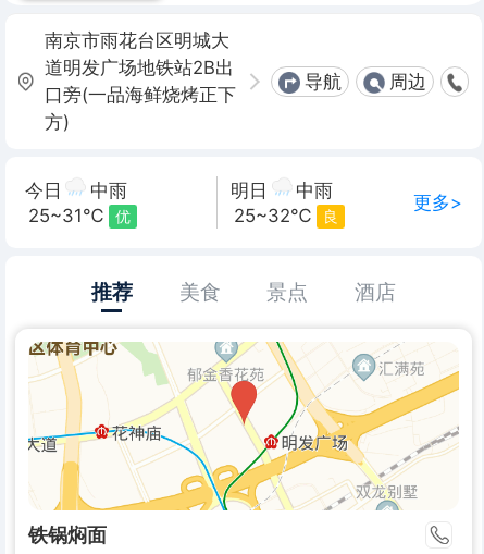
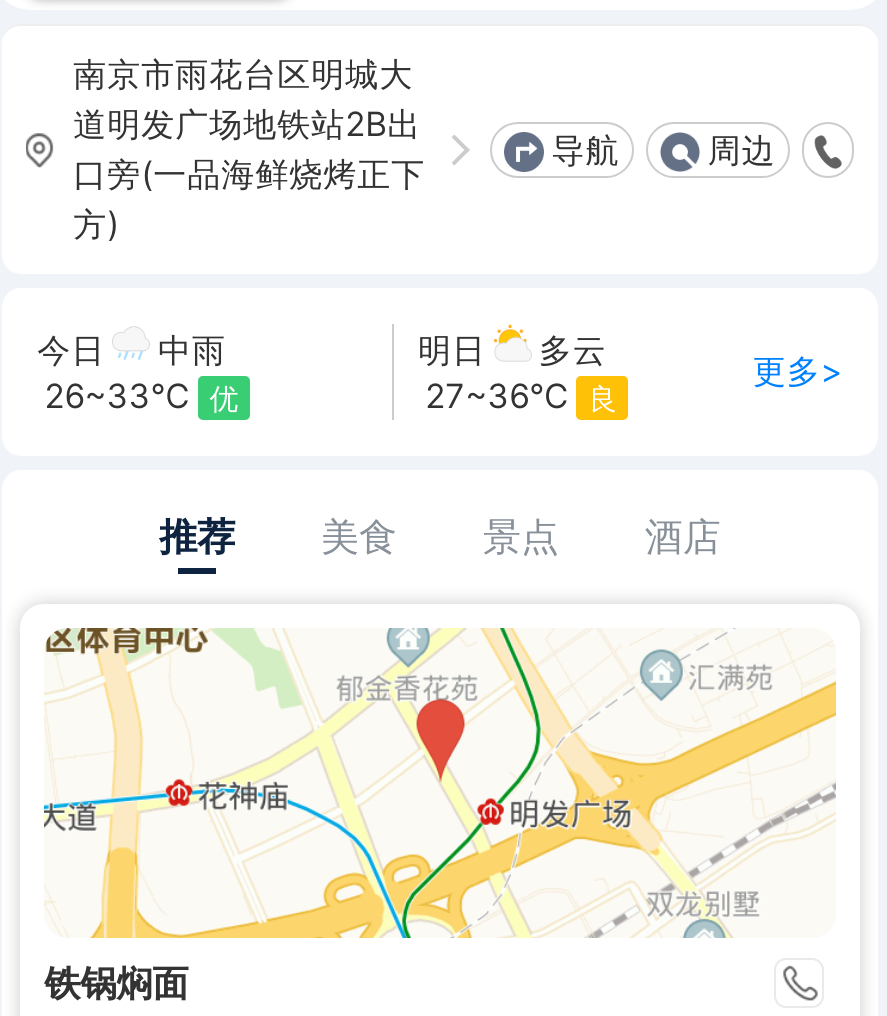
[234,180,338,227] 中雨 | 25~32℃ 良 -> [425,330,616,416] 多云 | 27~36℃ 良
[28,205,130,227] 25~31℃ 优 -> [44,376,238,416] 26~33℃ 优

